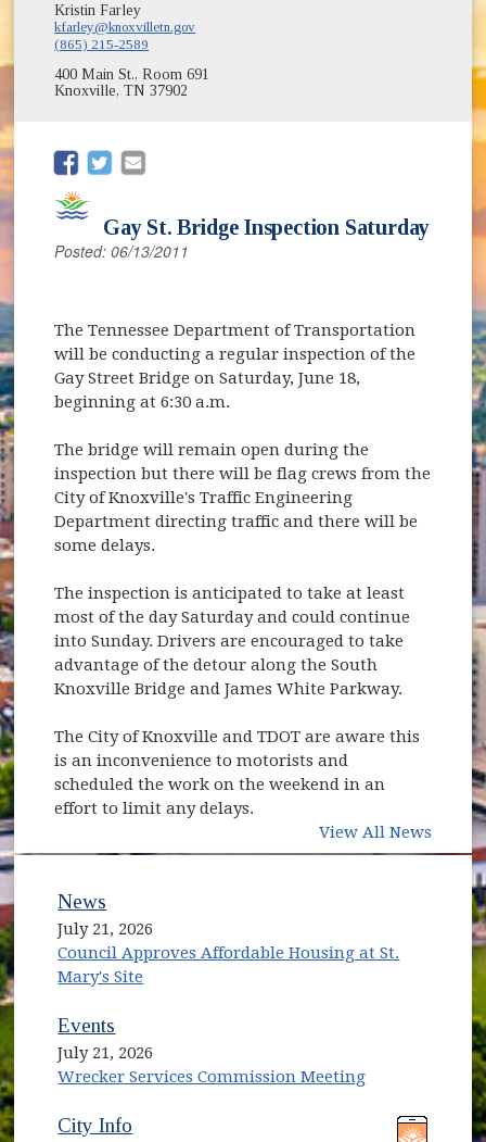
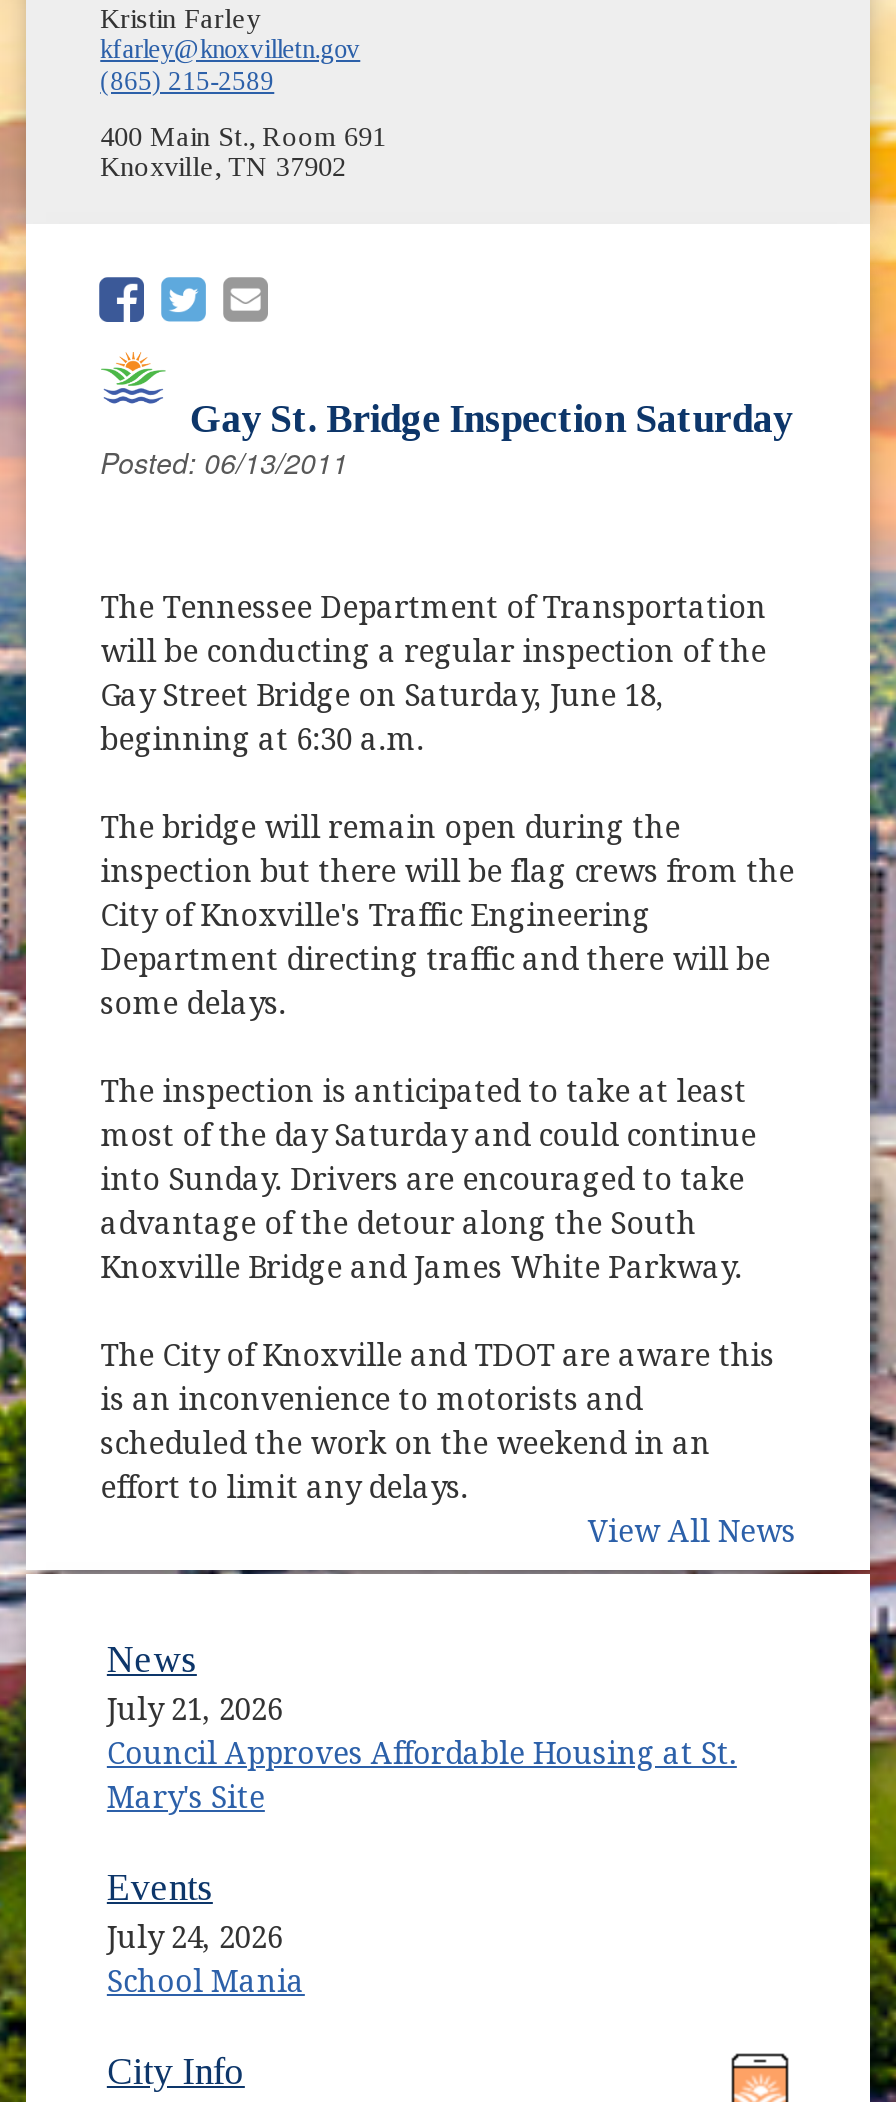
[58,1043,366,1087] July 21, 2026 | Wrecker Services Commission Meeting -> [107,1921,305,2001] July 24, 2026 | School Mania

